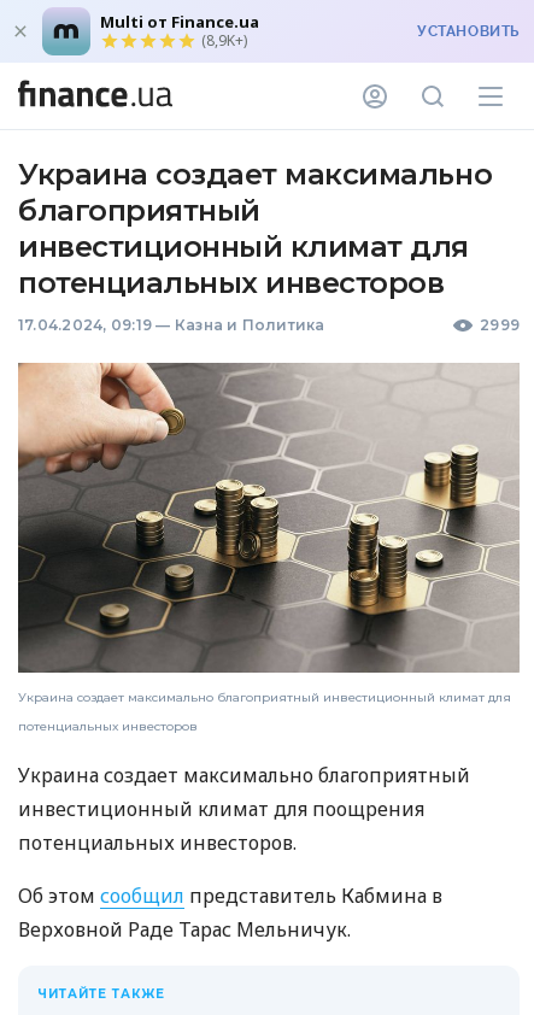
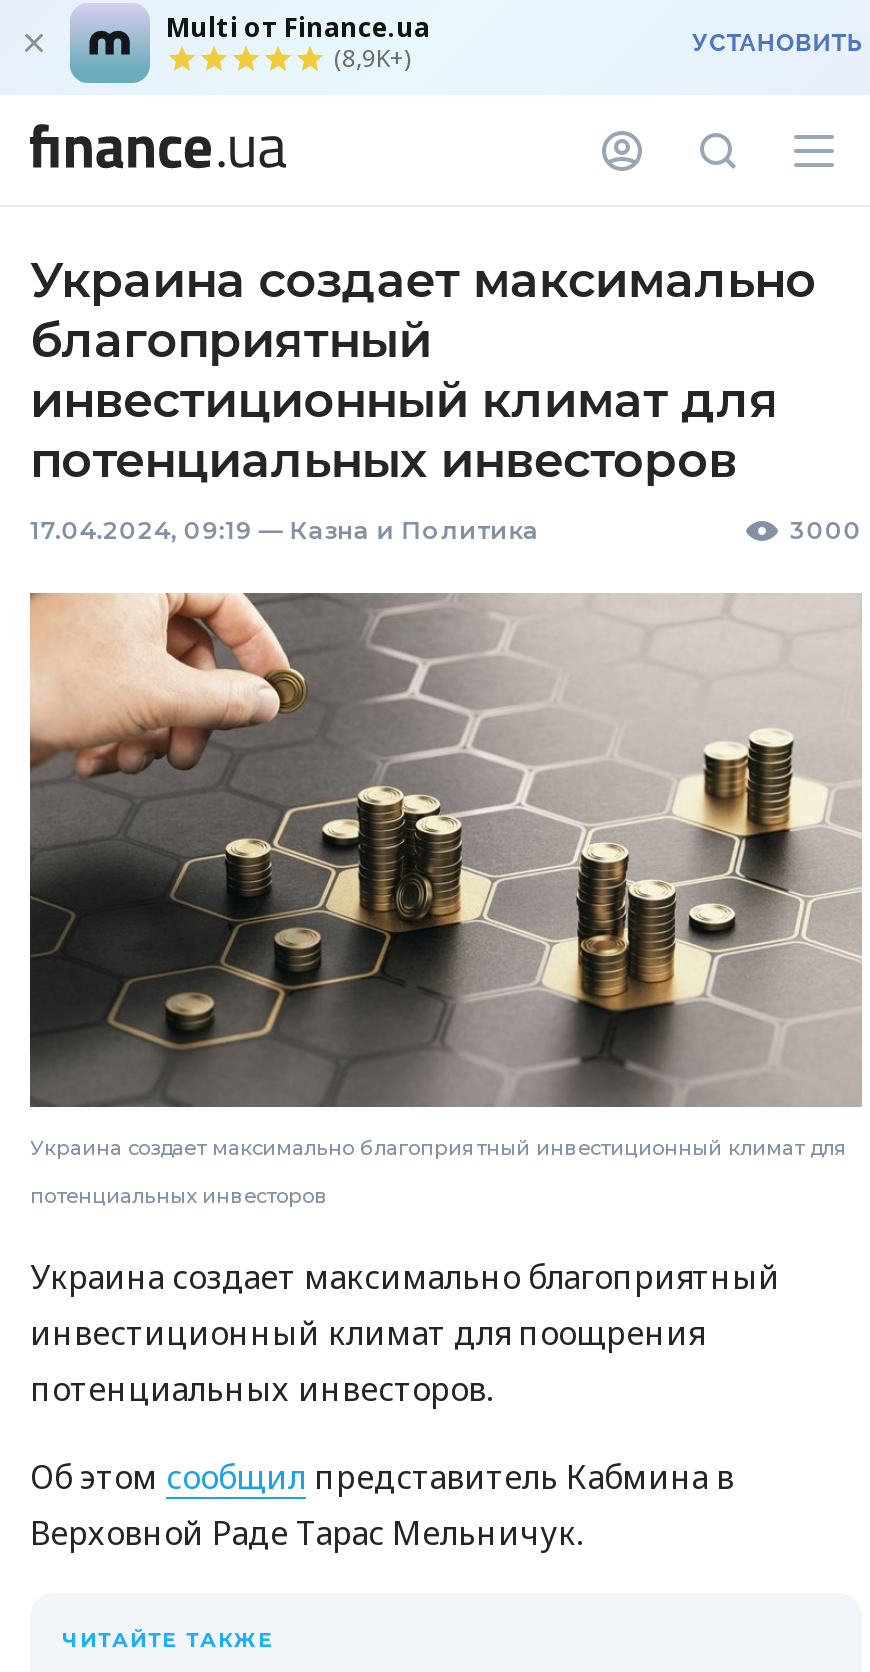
[480,316,520,334] 2999 -> [790,515,862,545] 3000

